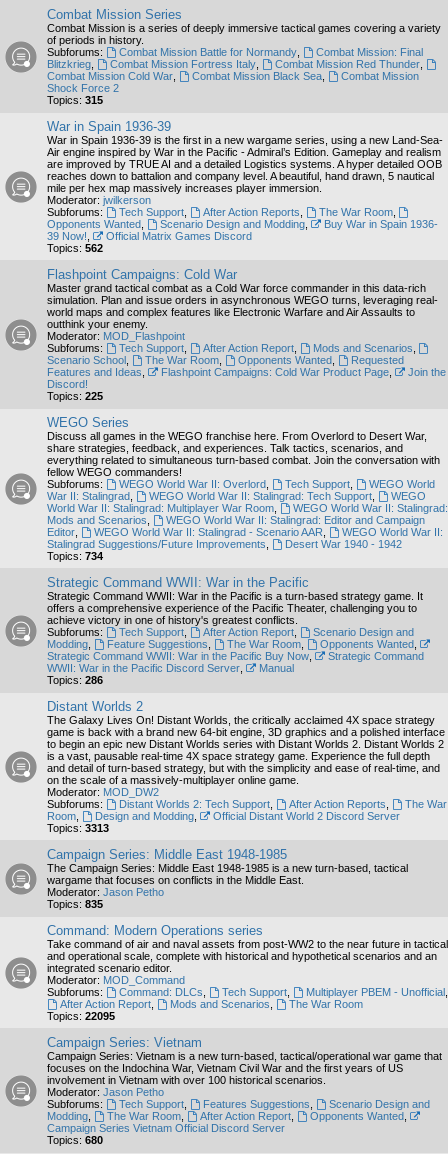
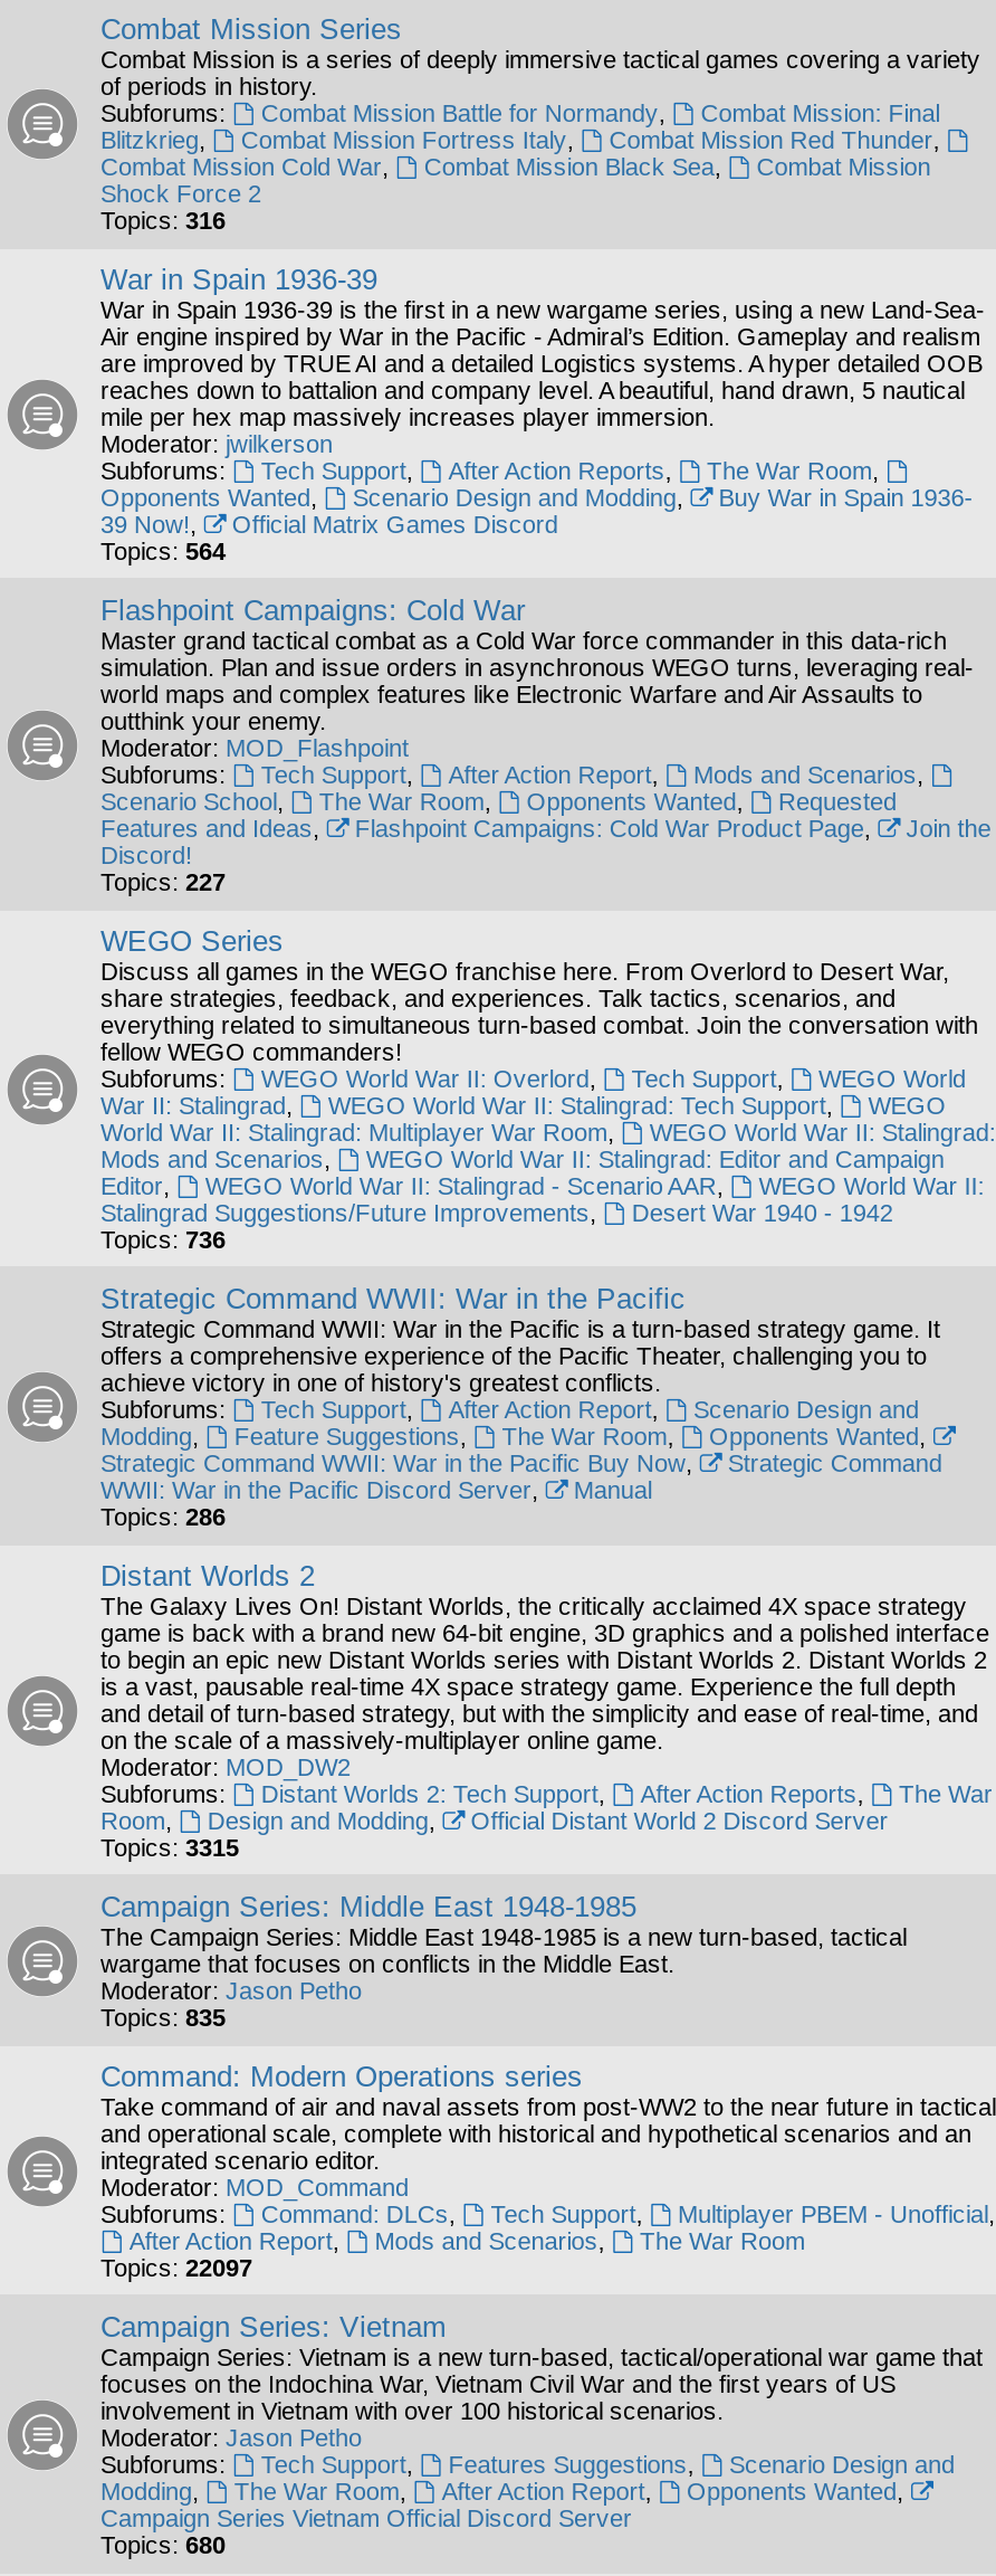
[47,94,103,106] Topics: 315 -> [100,207,226,234] Topics: 316
[47,242,103,254] Topics: 562 -> [100,538,226,564] Topics: 564
[47,390,103,402] Topics: 225 -> [100,868,226,895] Topics: 227
[47,550,103,562] Topics: 734 -> [100,1226,226,1253] Topics: 736
[47,822,109,834] Topics:3313 -> [100,1834,239,1861] Topics:3315
[47,1010,115,1022] Topics: 22095 -> [100,2254,252,2281] Topics: 22097

